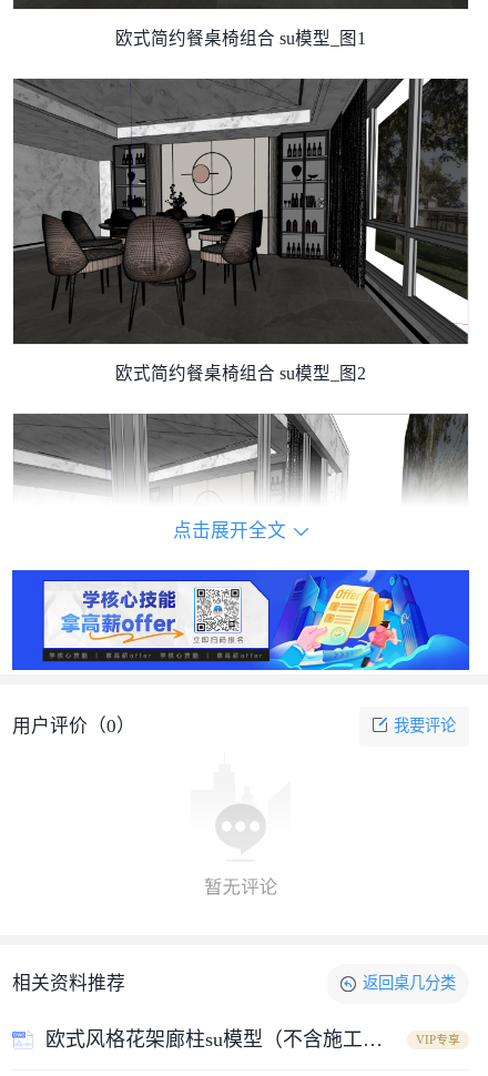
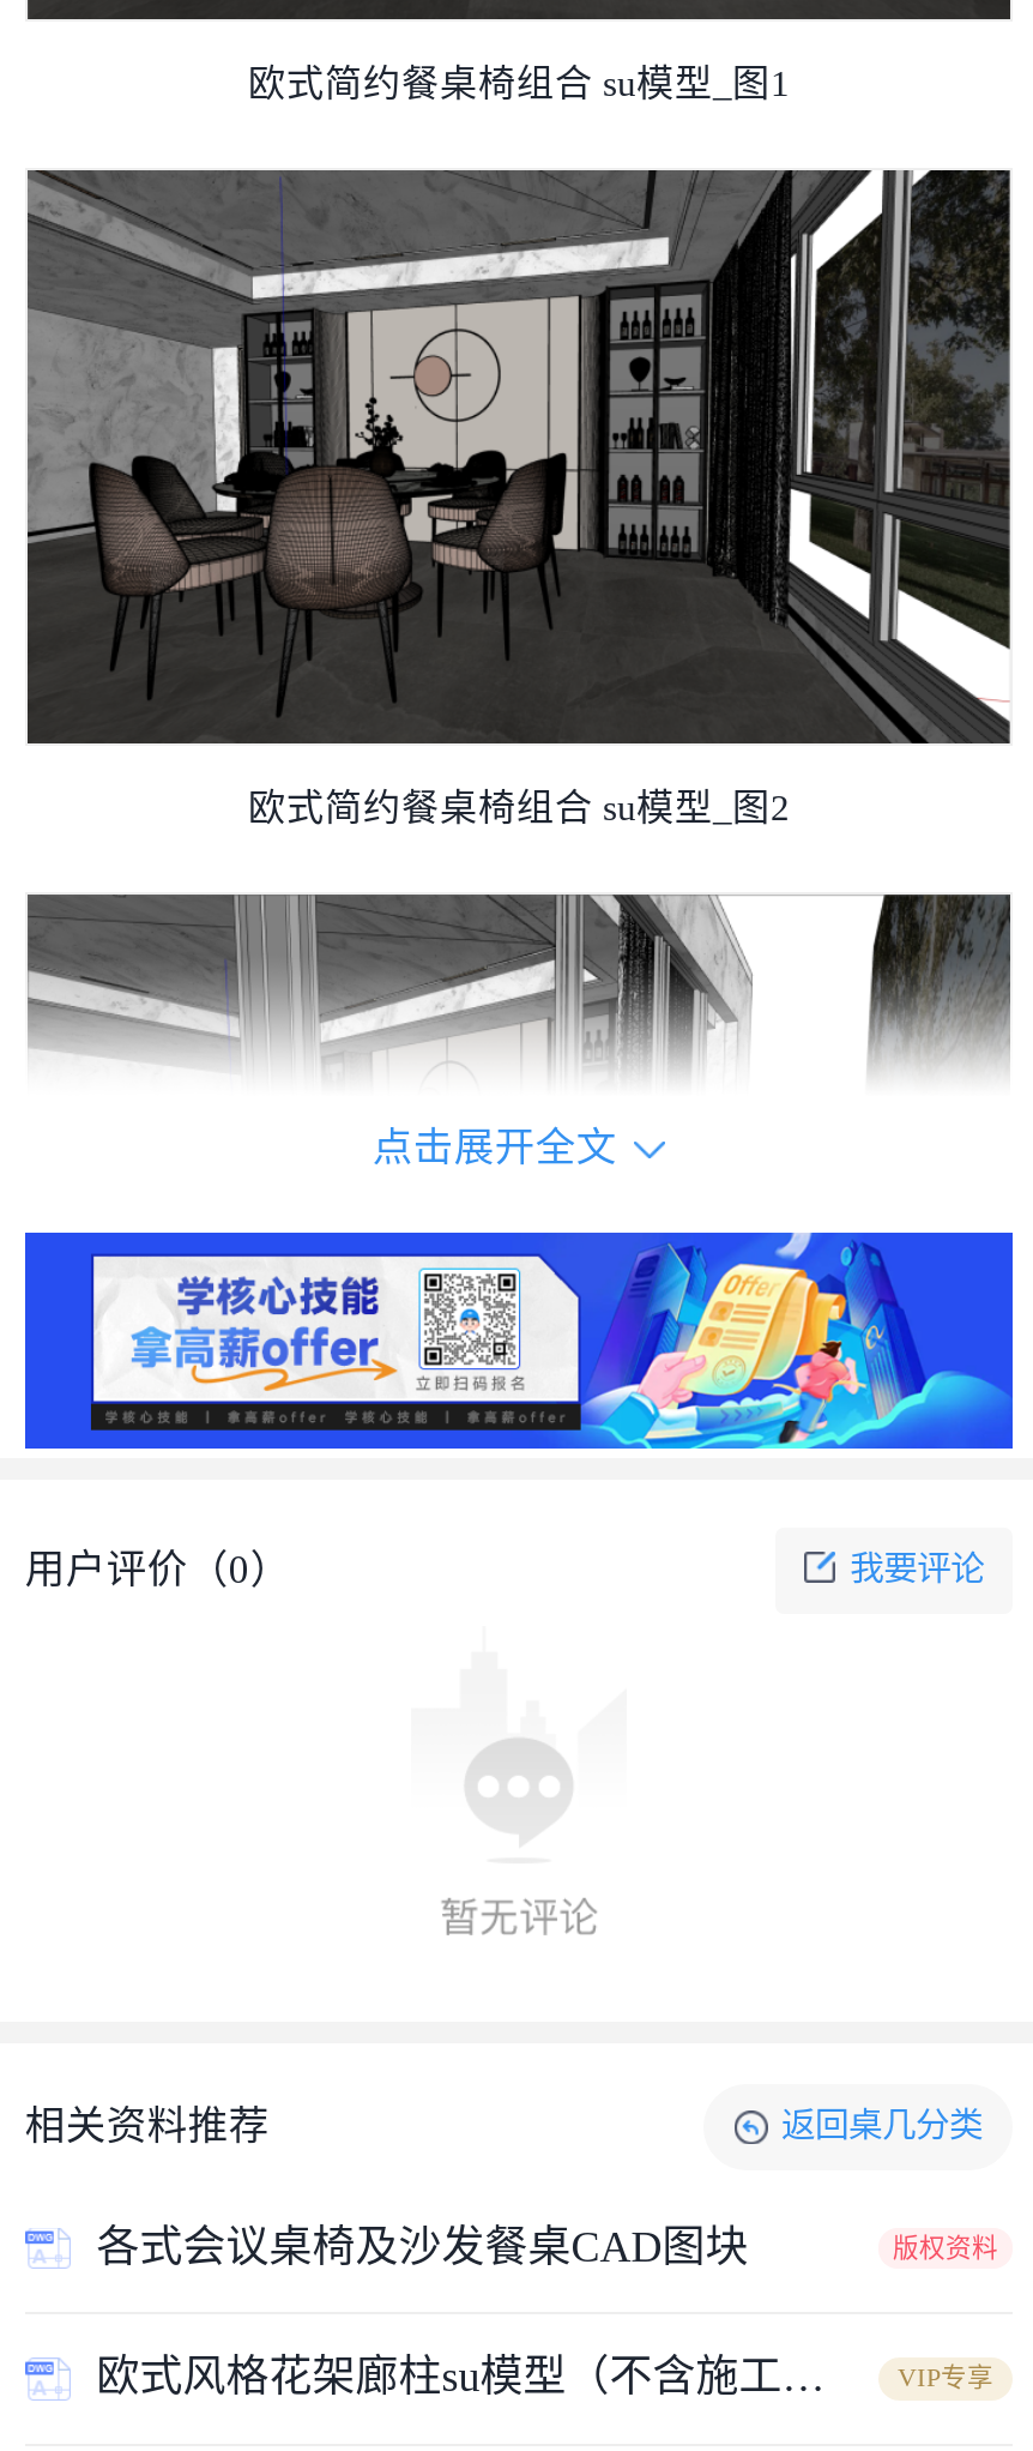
none -> [97,2222,998,2270] 各式会议桌椅及沙发餐桌CAD图块 | 版权资料

